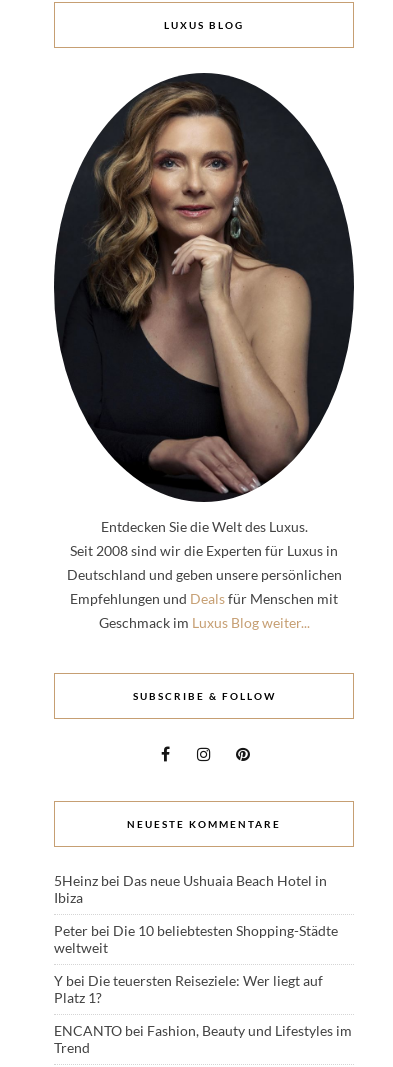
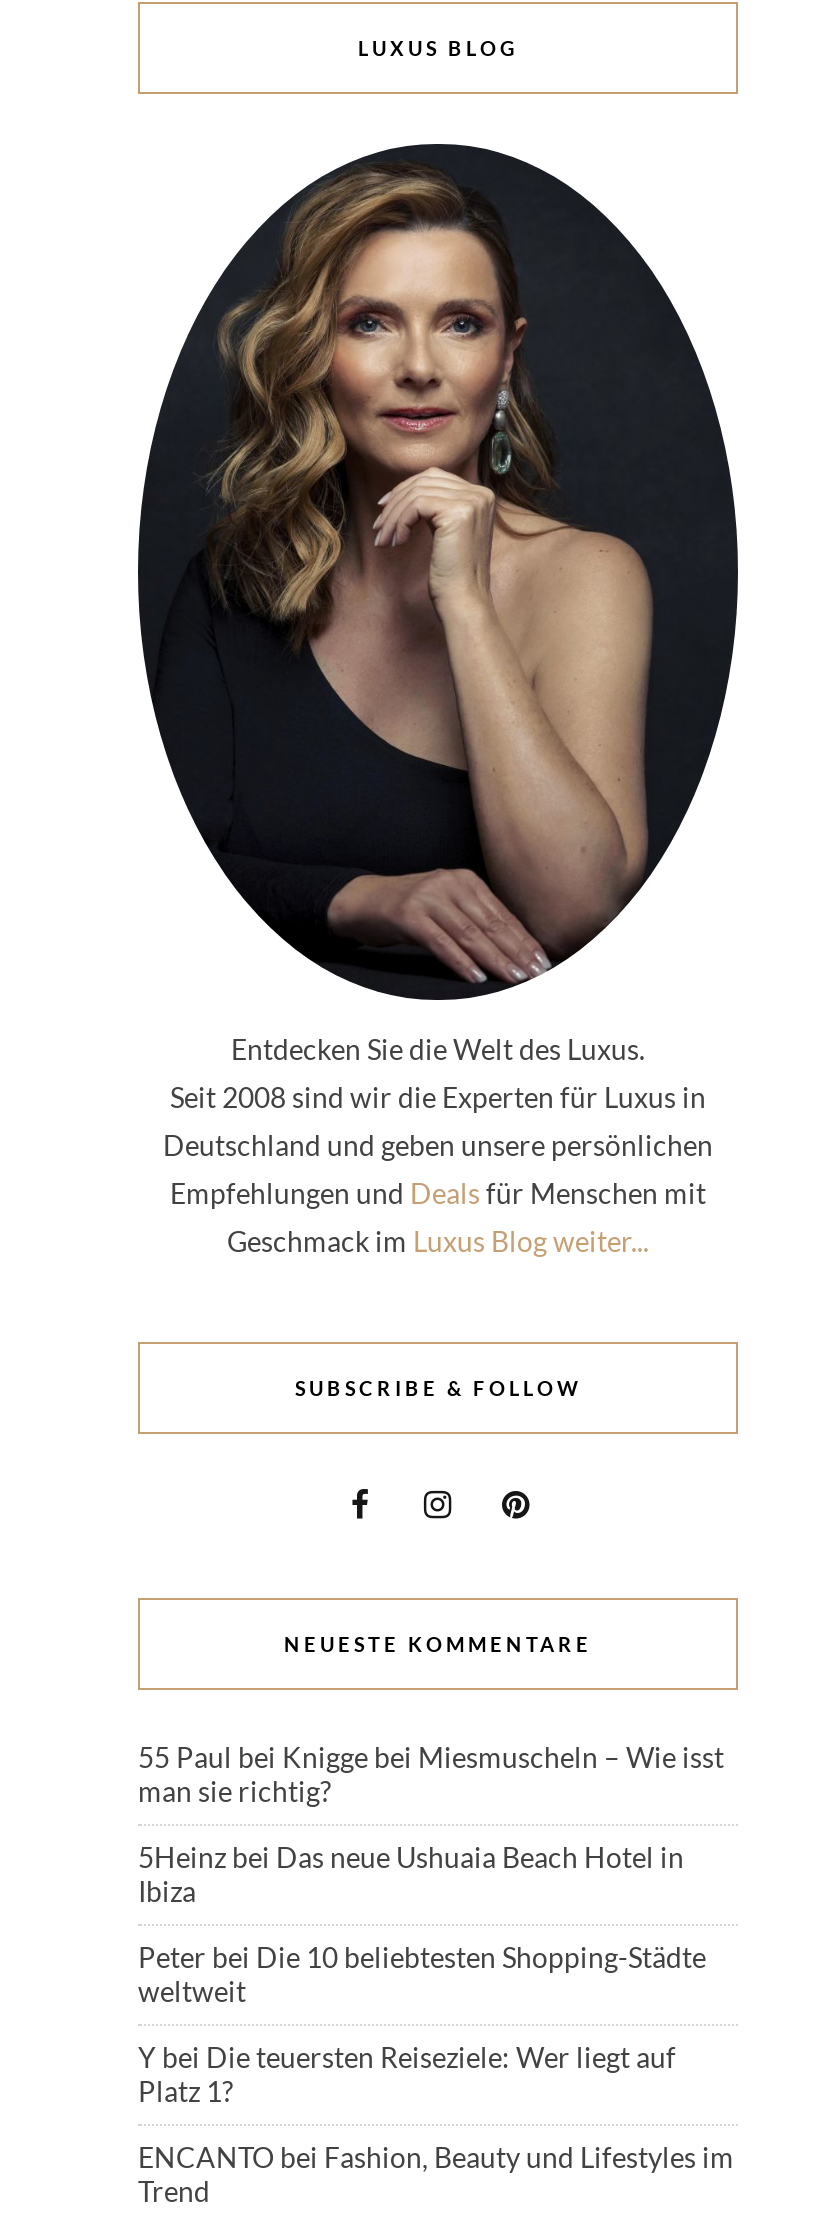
none -> [138,1740,724,1808] 55 Paul bei Knigge bei Miesmuscheln – Wie isst | man sie richtig?

